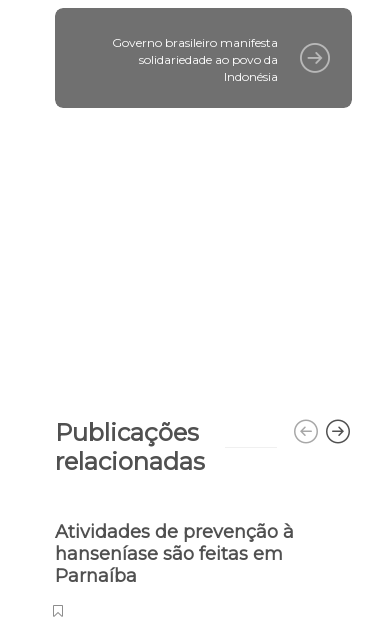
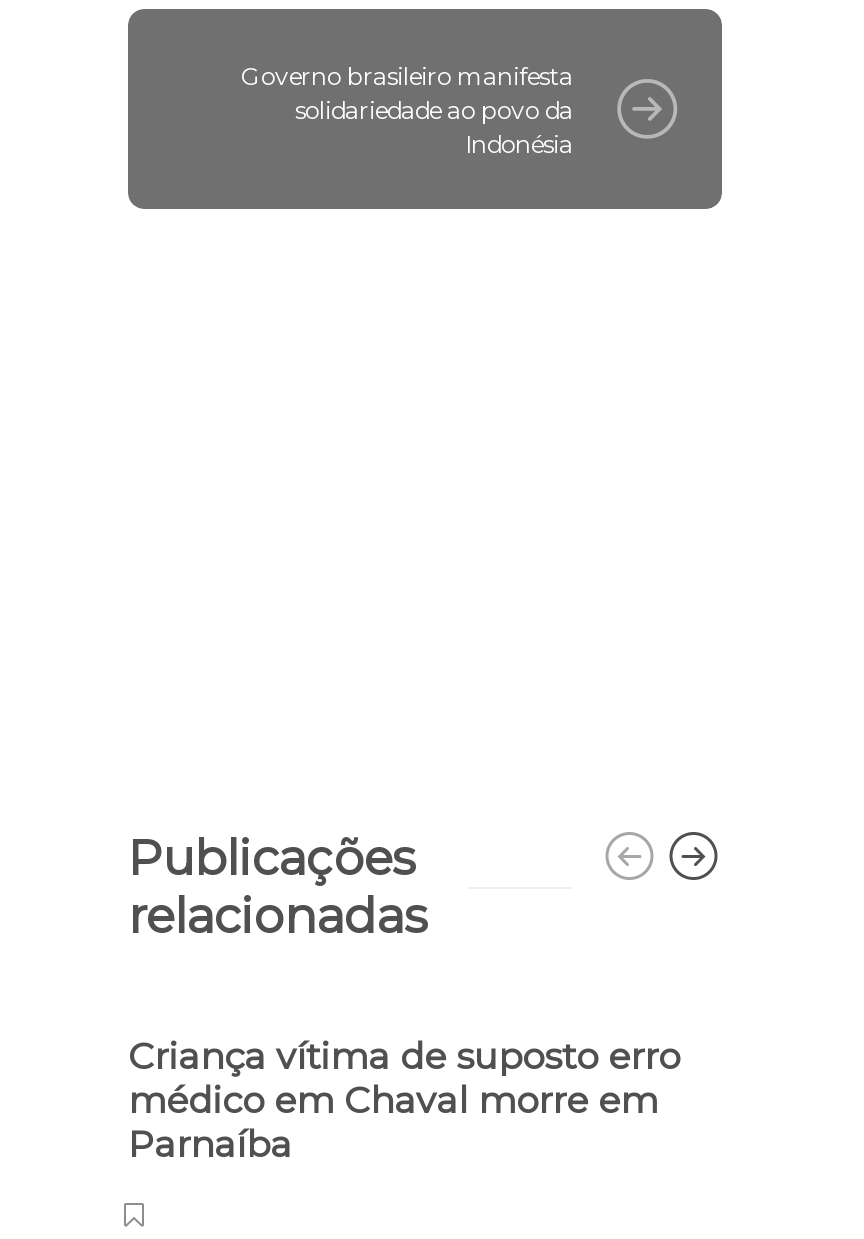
[55,521,294,565] Atividades de prevenção à | hanseníase são feitas em -> [128,1035,680,1123] Criança vítima de suposto erro | médico em Chaval morre em

